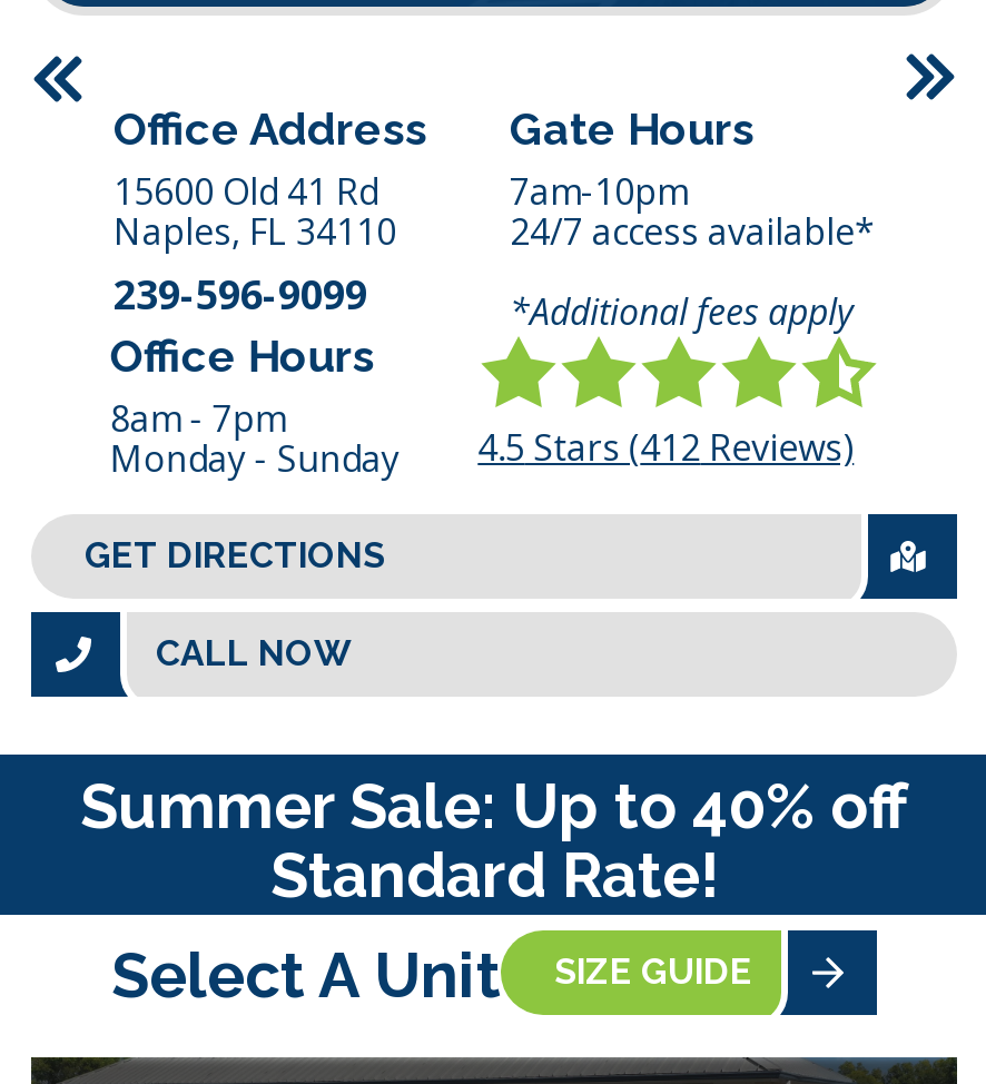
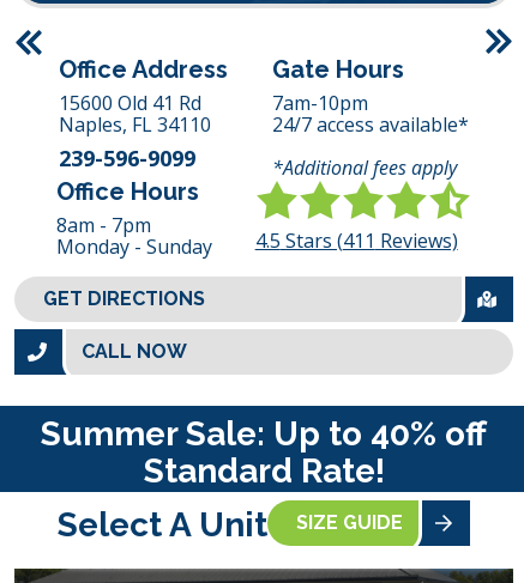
[478,424,854,473] 4.5 Stars (412 Reviews) -> [255,228,458,254] 4.5 Stars (411 Reviews)

